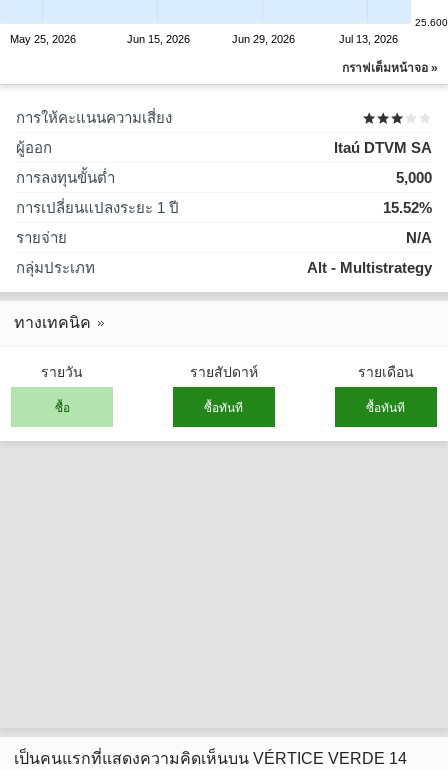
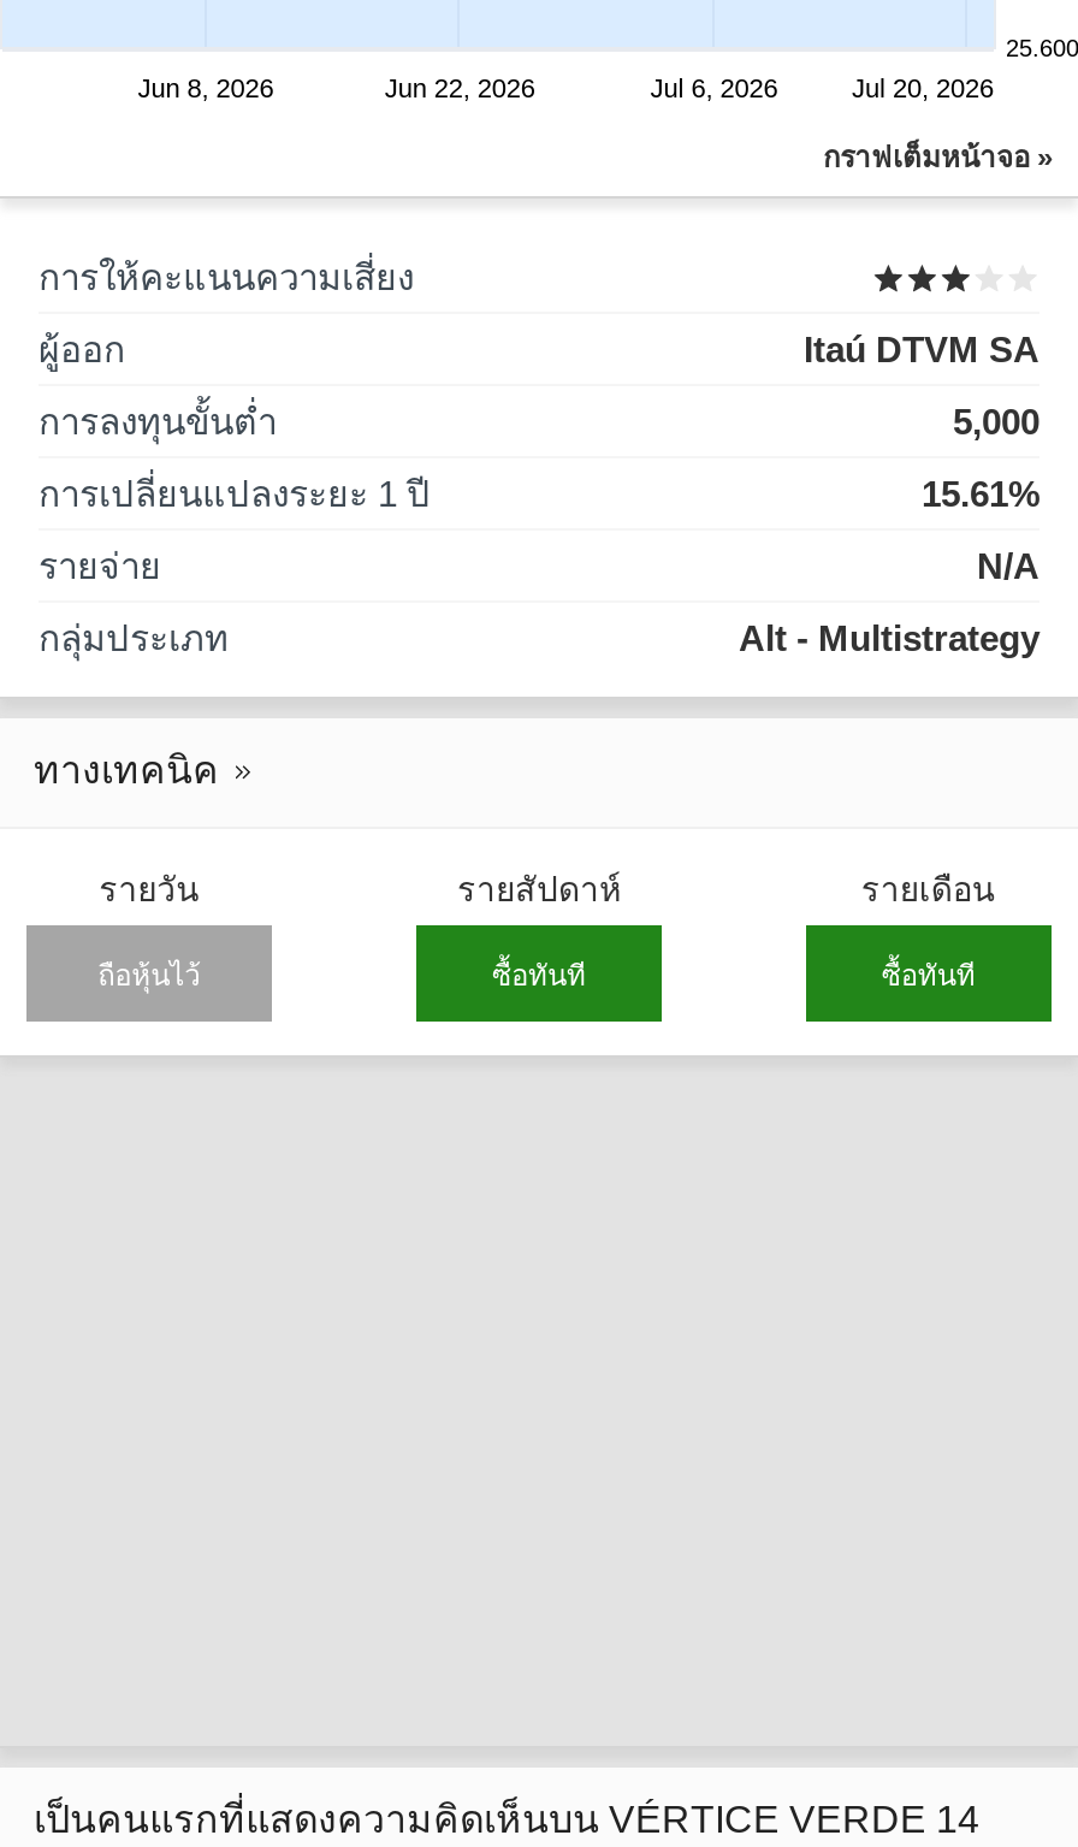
[10,33,398,45] May 25, 2026 | Jun 15, 2026 | Jun 29, 2026 | Jul 13, 2026 -> [138,73,994,103] Jun 8, 2026 | Jun 22, 2026 | Jul 6, 2026 | Jul 20, 2026
[383,199,432,216] 15.52% -> [922,473,1039,514] 15.61%
[55,400,70,414] ซื้อ -> [98,958,201,991] ถือหุ้นไว้

